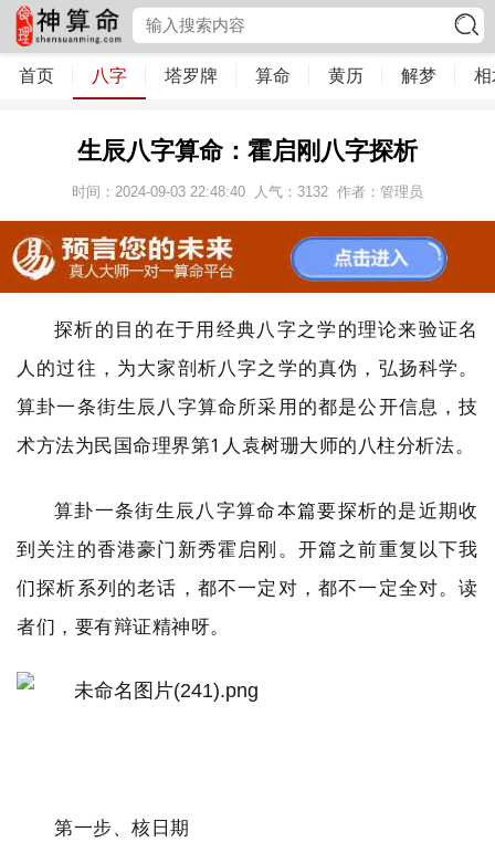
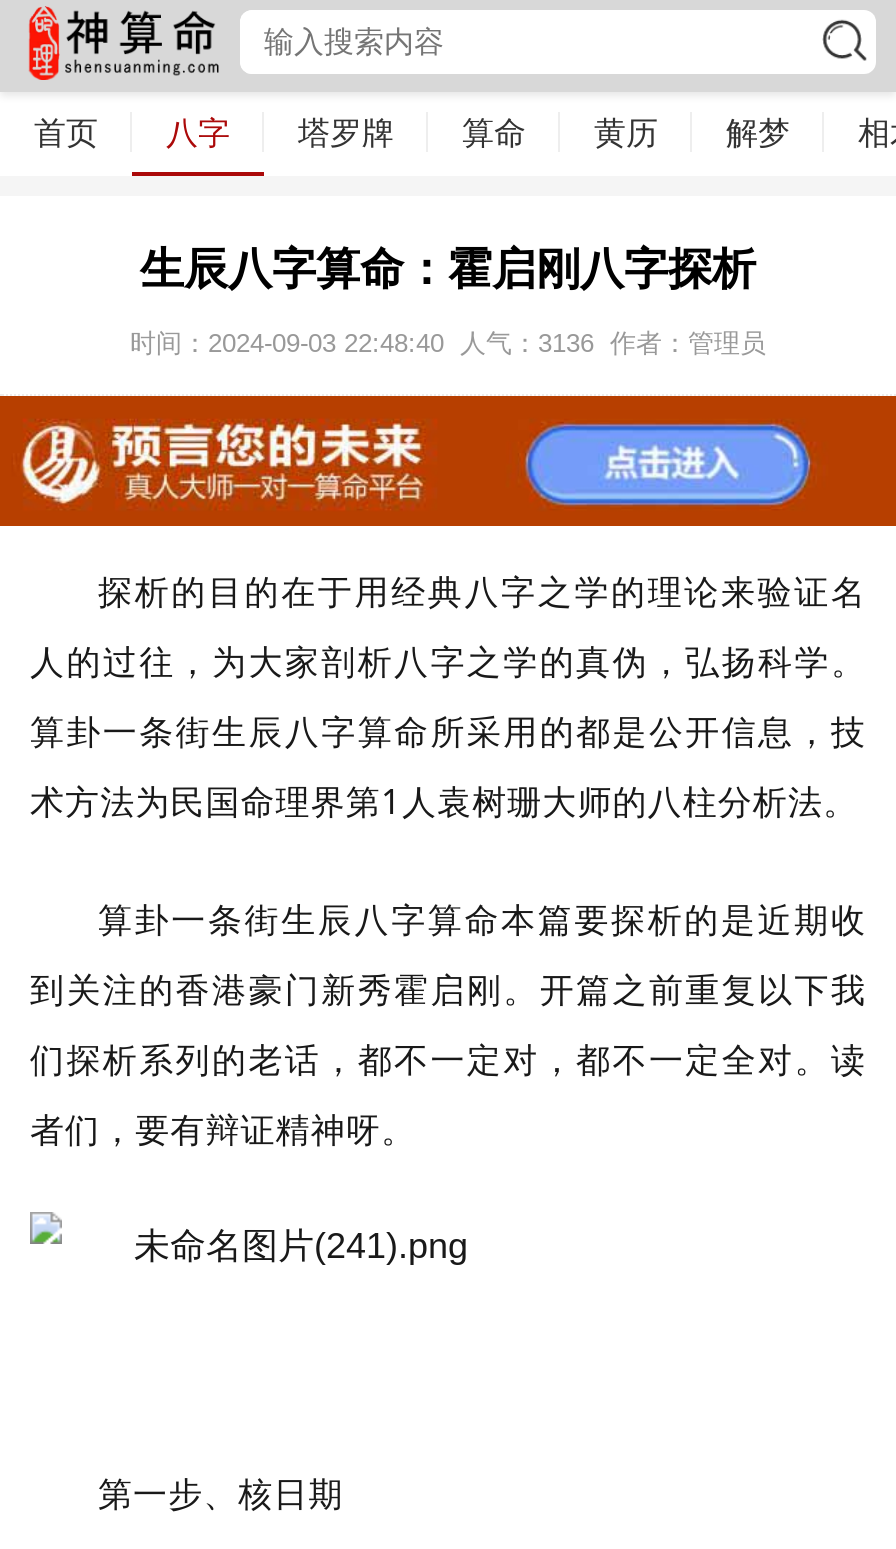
[72,183,423,200] 时间：2024-09-03 22:48:40 人气：3132 作者：管理员 -> [130,328,766,358] 时间：2024-09-03 22:48:40 人气：3136 作者：管理员

